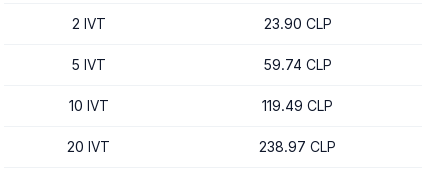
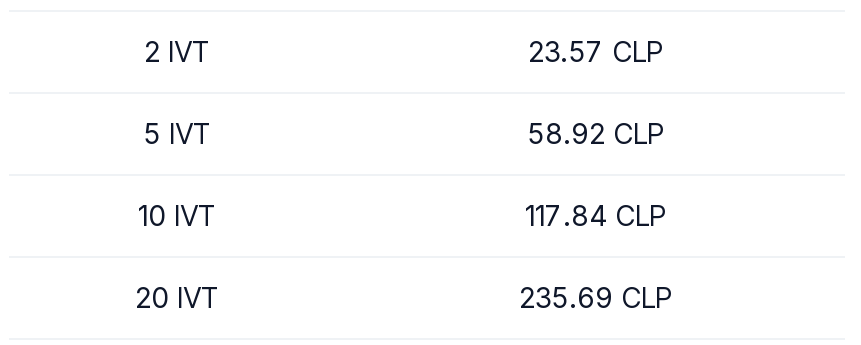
[263,15,331,32] 23.90 CLP -> [528,34,664,68] 23.57 CLP
[263,56,332,73] 59.74 CLP -> [527,116,665,150] 58.92 CLP
[262,97,333,114] 119.49 CLP -> [525,198,667,232] 117.84 CLP
[259,138,336,155] 238.97 CLP -> [519,280,673,314] 235.69 CLP

